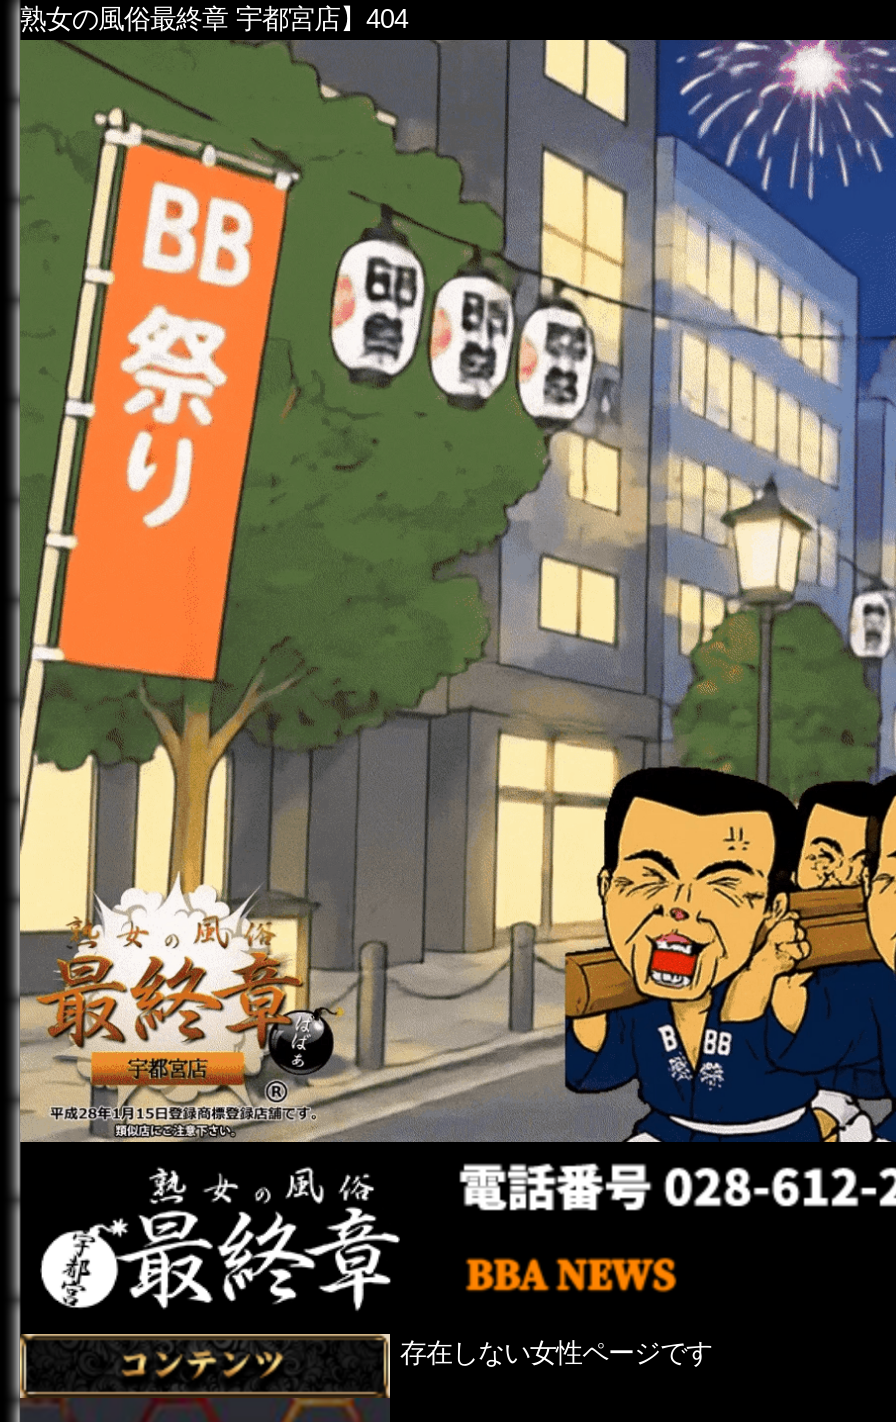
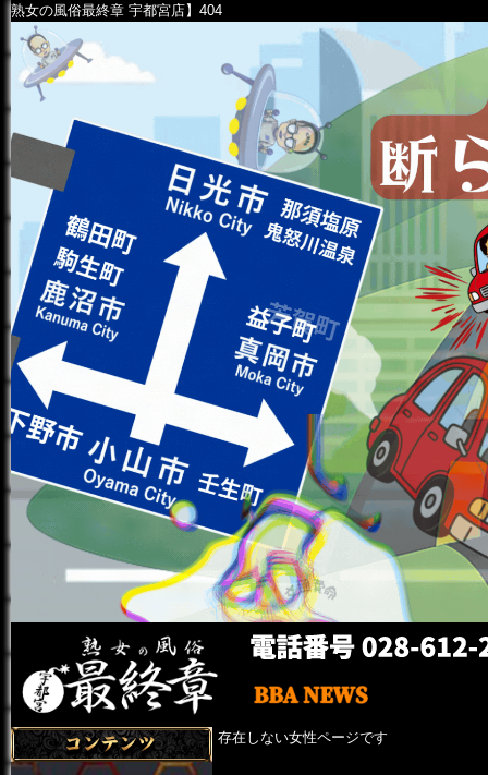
[18,38,890,1144] [image] -> [10,21,485,623] [image]

